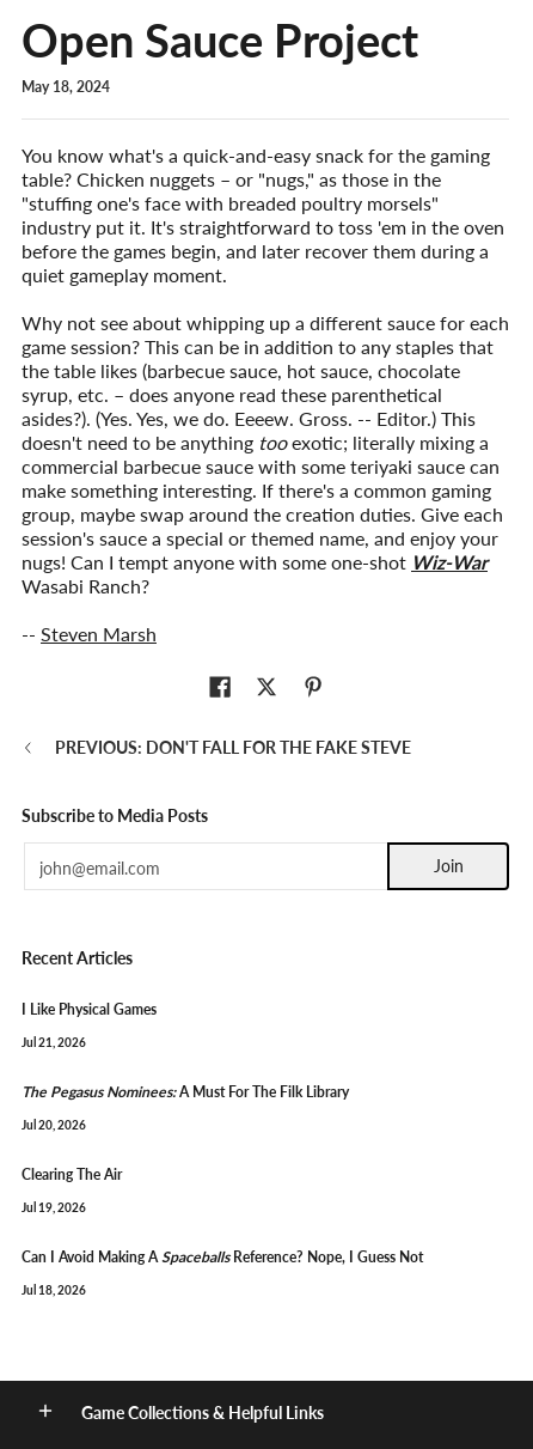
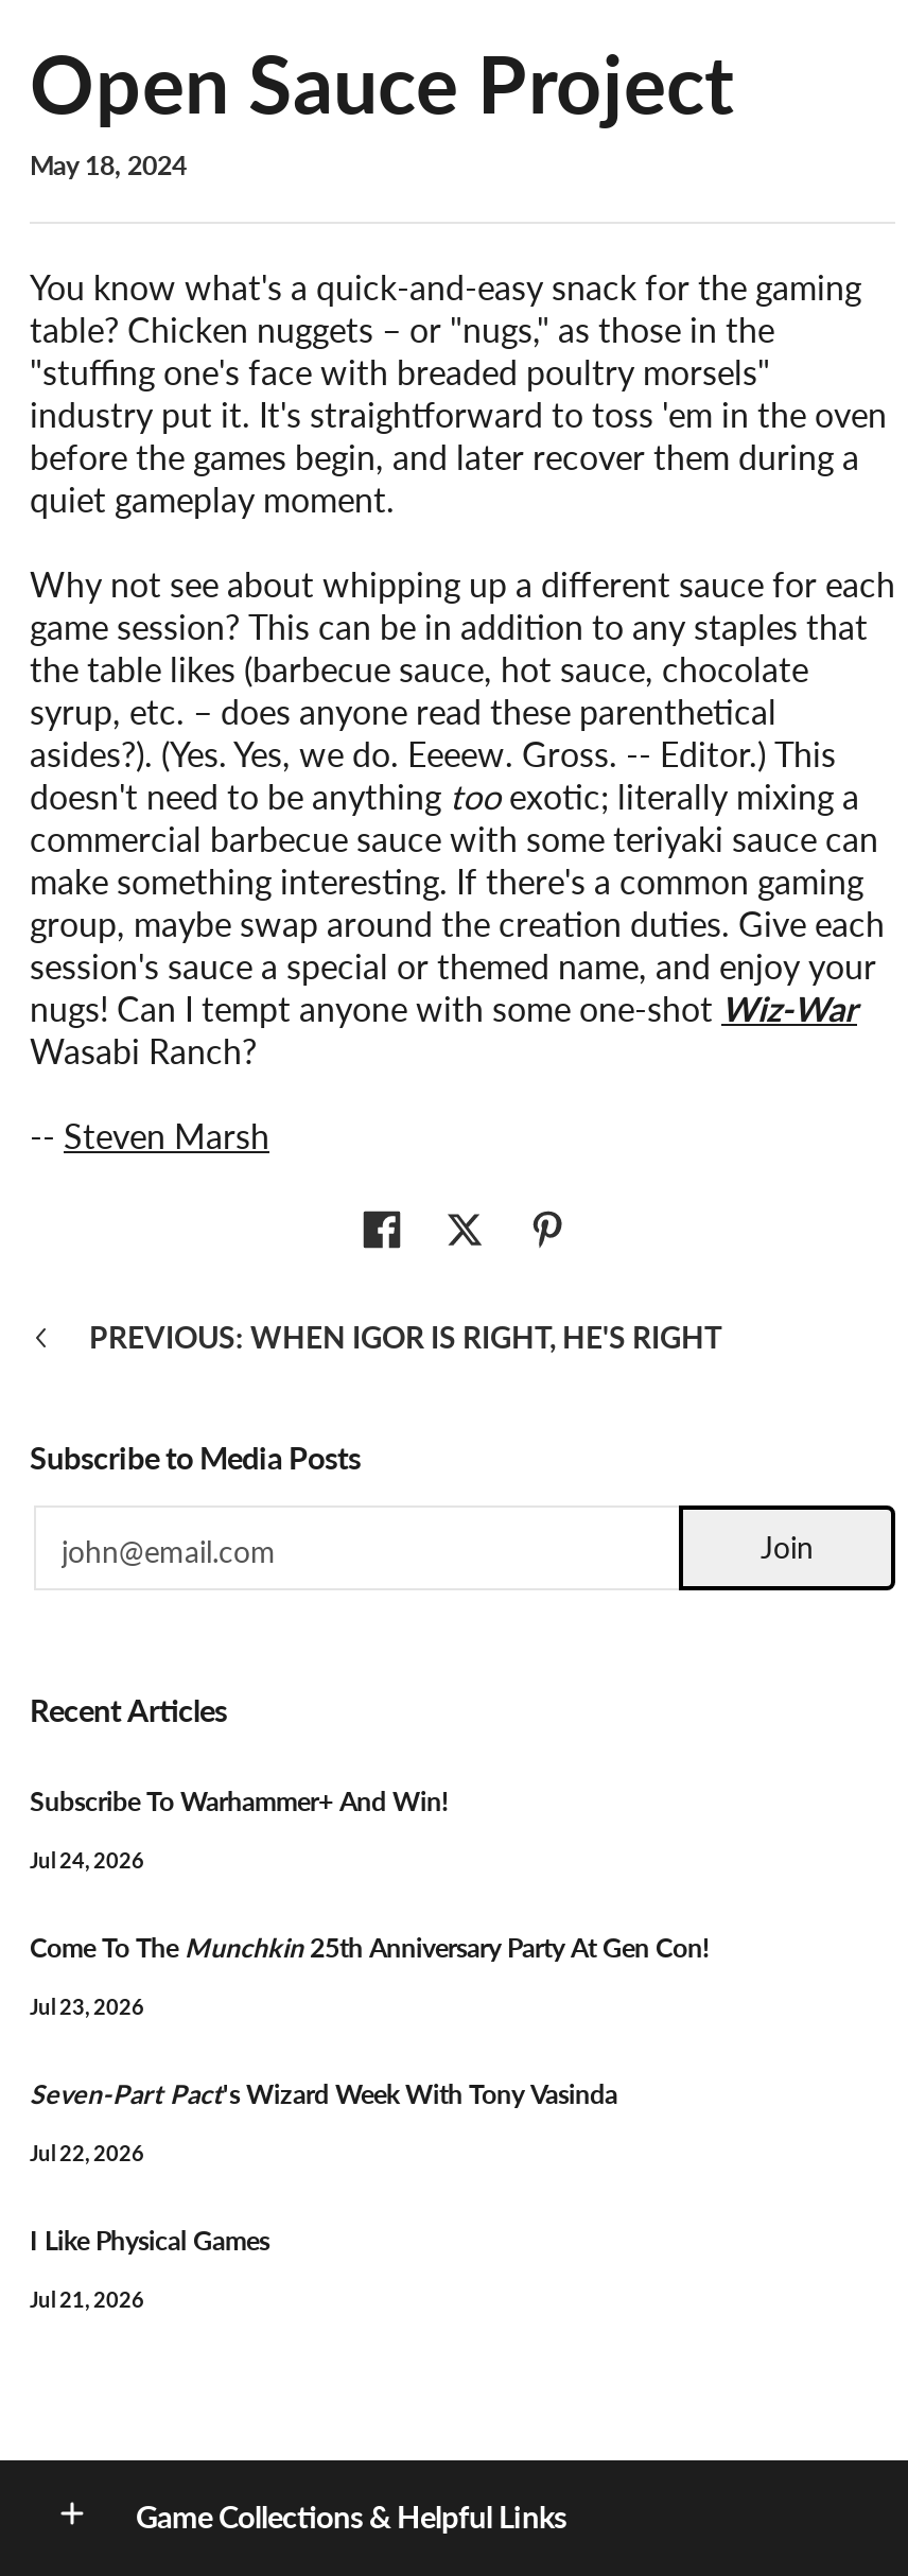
[55,737,411,757] PREVIOUS: DON'T FALL FOR THE FAKE STEVE -> [89,1319,721,1355] PREVIOUS: WHEN IGOR IS RIGHT, HE'S RIGHT
none -> [30,1786,709,2165] Subscribe To Warhammer+ And Win! | Jul 24, 2026 | Come To The Munchkin 25th Anniversary Party At Gen Con! | Jul 23, 2026 | Seven-Part Pact's Wizard Week With Tony Vasinda | Jul 22, 2026
moved [22,1000,157,1049] -> [30,2225,269,2312]: I Like Physical Games | Jul 21, 2026
[22,1083,423,1297] The Pegasus Nominees:A Must For The Filk Library | Jul 20, 2026 | Clearing The Air | Jul 19, 2026 | Can I Avoid Making A Spaceballs Reference? Nope, I Guess Not | Jul 18, 2026 -> none

